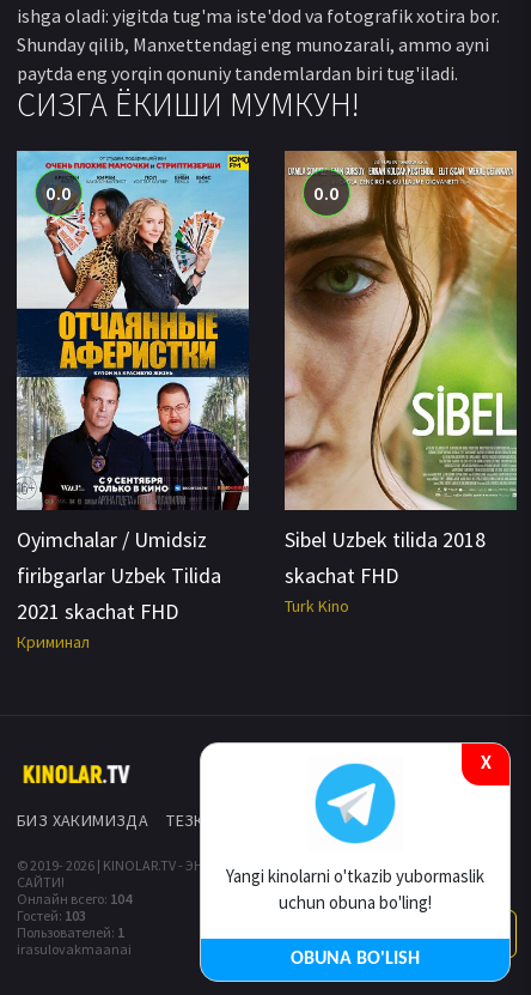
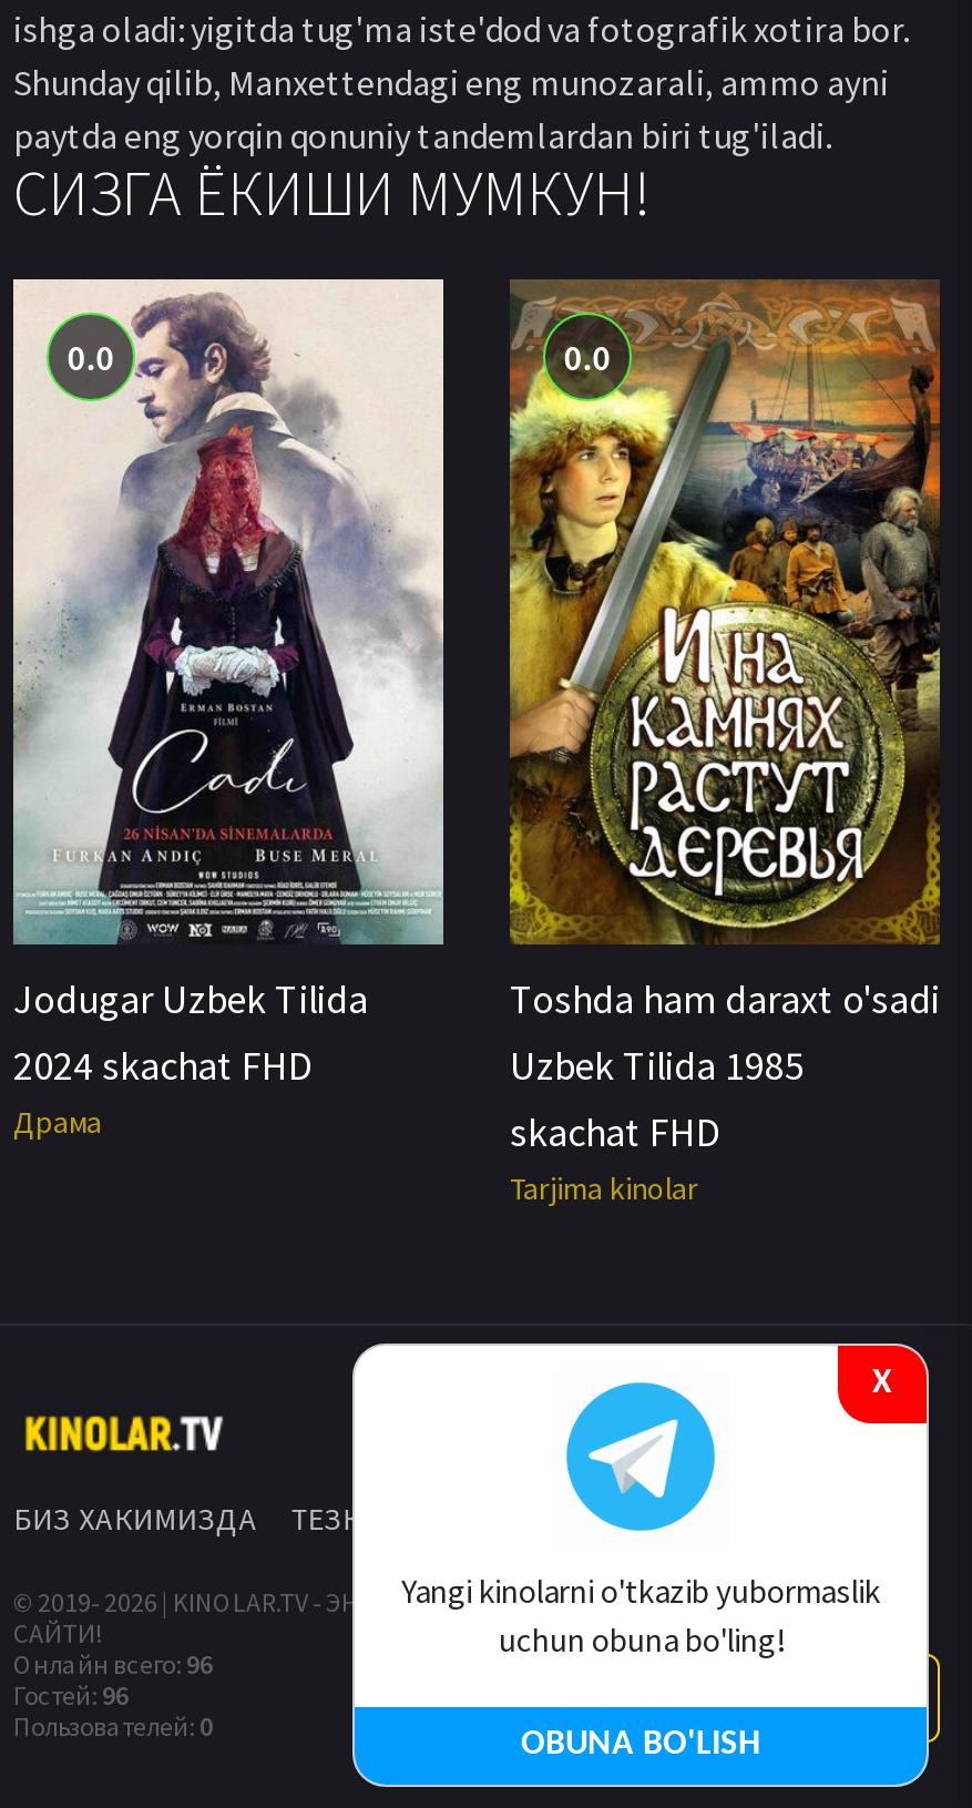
[16,150,250,653] [image] | Oyimchalar / Umidsiz | firibgarlar Uzbek Tilida | 2021 skachat FHD | Криминал -> [11,277,446,1142] [image] | Jodugar Uzbek Tilida | 2024 skachat FHD | Драма
[283,151,518,553] [image] | Sibel Uzbek tilida 2018 -> [510,279,942,1091] [image] | Toshda ham daraxt o'sadi | Uzbek Tilida 1985
moved [285,562,398,589] -> [510,1106,720,1157]: skachat FHD
[285,595,349,617] Turk Kino -> [510,1168,698,1208] Tarjima kinolar
[17,890,132,958] Онлайн всего: 104 | Гостей: 103 | Пользователей: 1 | irasulovakmaanai -> [13,1647,213,1743] Онлайн всего: 96 | Гостей: 96 | Пользователей: 0

